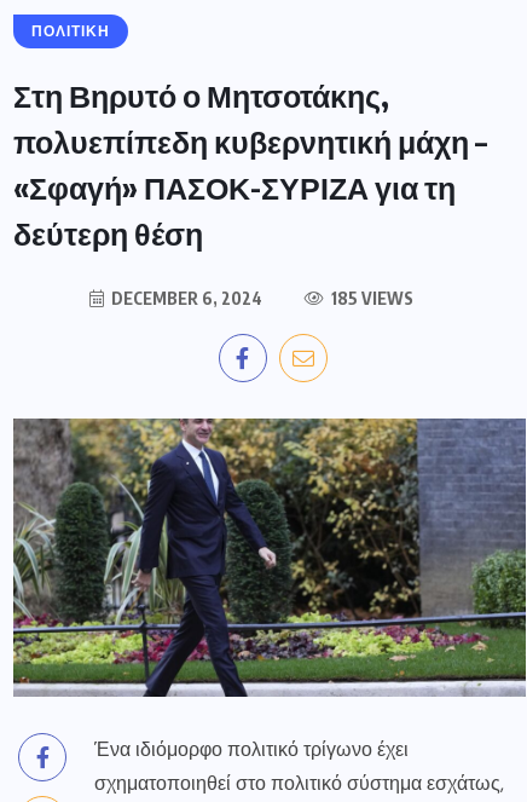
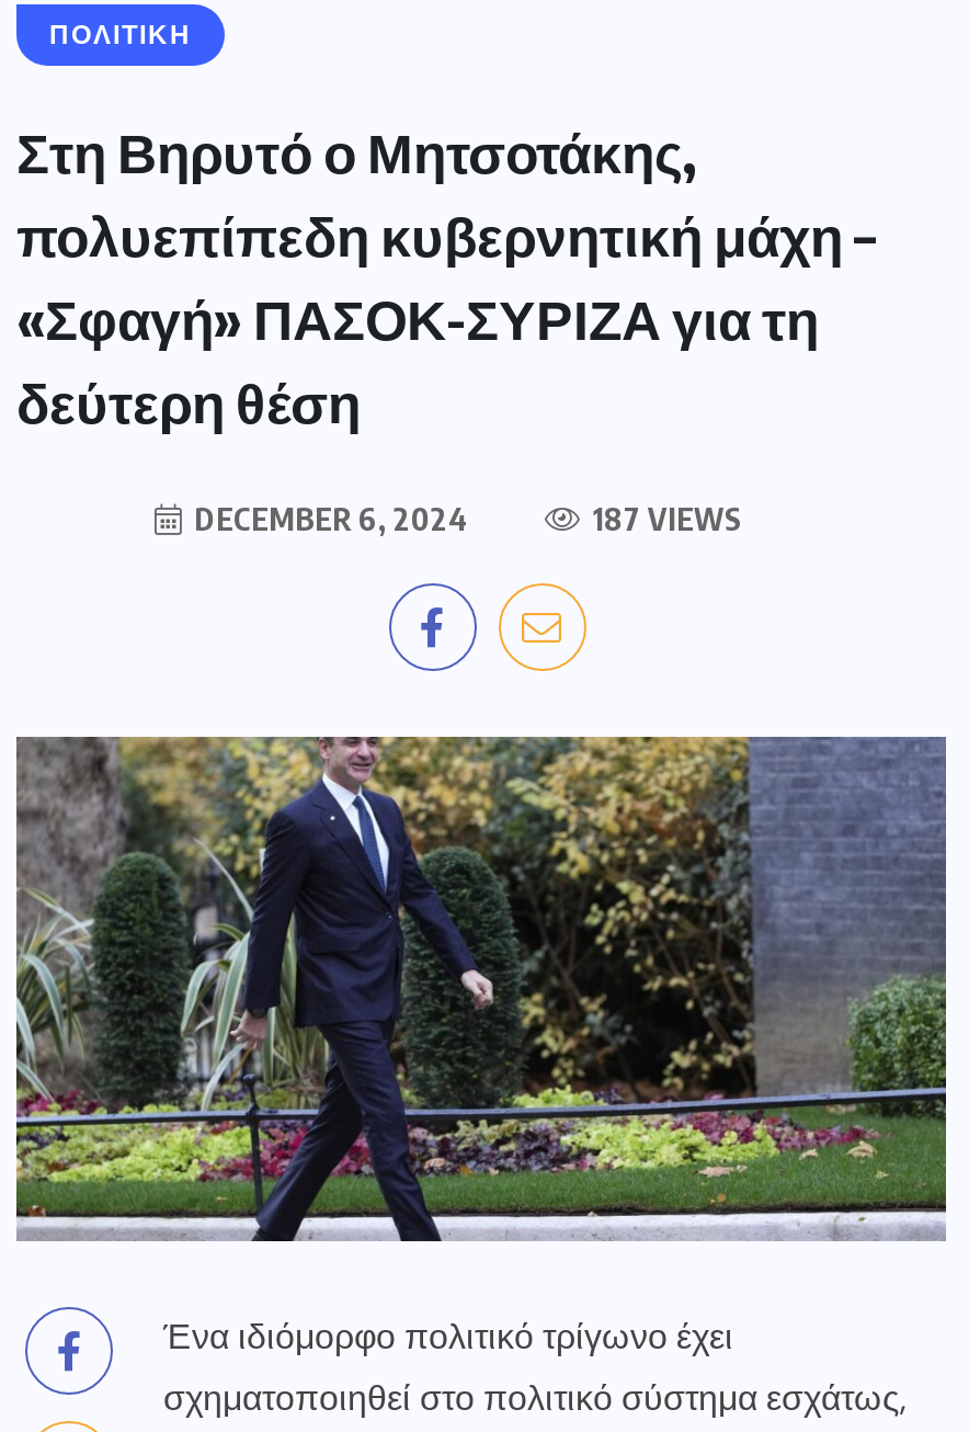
[328,288,413,308] 185 VIEWS -> [586,500,742,537] 187 VIEWS

